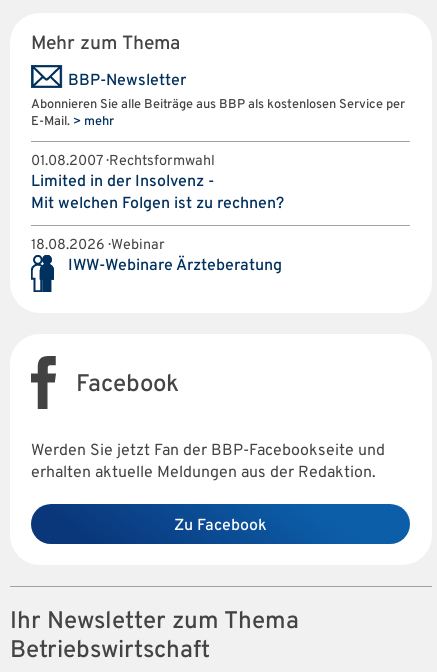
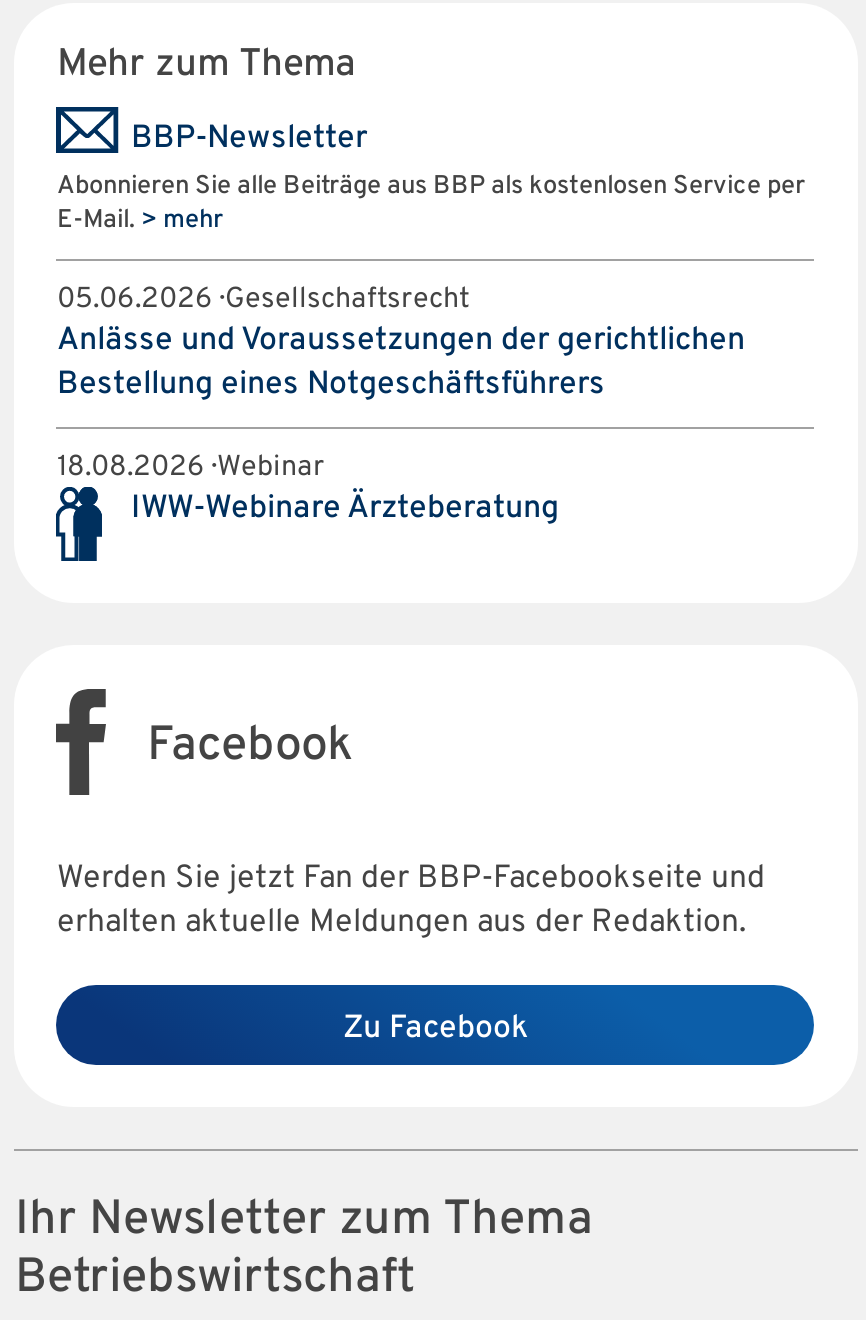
[31,151,284,213] 01.08.2007 · Rechtsformwahl | Limited in der Insolvenz - | Mit welchen Folgen ist zu rechnen? -> [57,280,745,404] 05.06.2026 · Gesellschaftsrecht | Anlässe und Voraussetzungen der gerichtlichen | Bestellung eines Notgeschäftsführers

